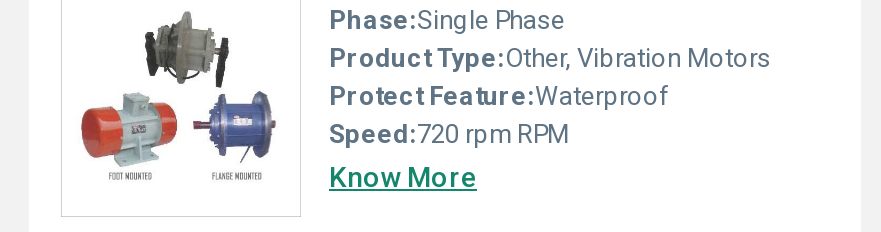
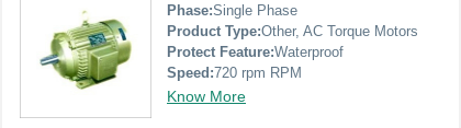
[79,10,771,182] [image] | Product Type:Other, Vibration Motors -> [31,7,418,97] [image] | Product Type:Other, AC Torque Motors

